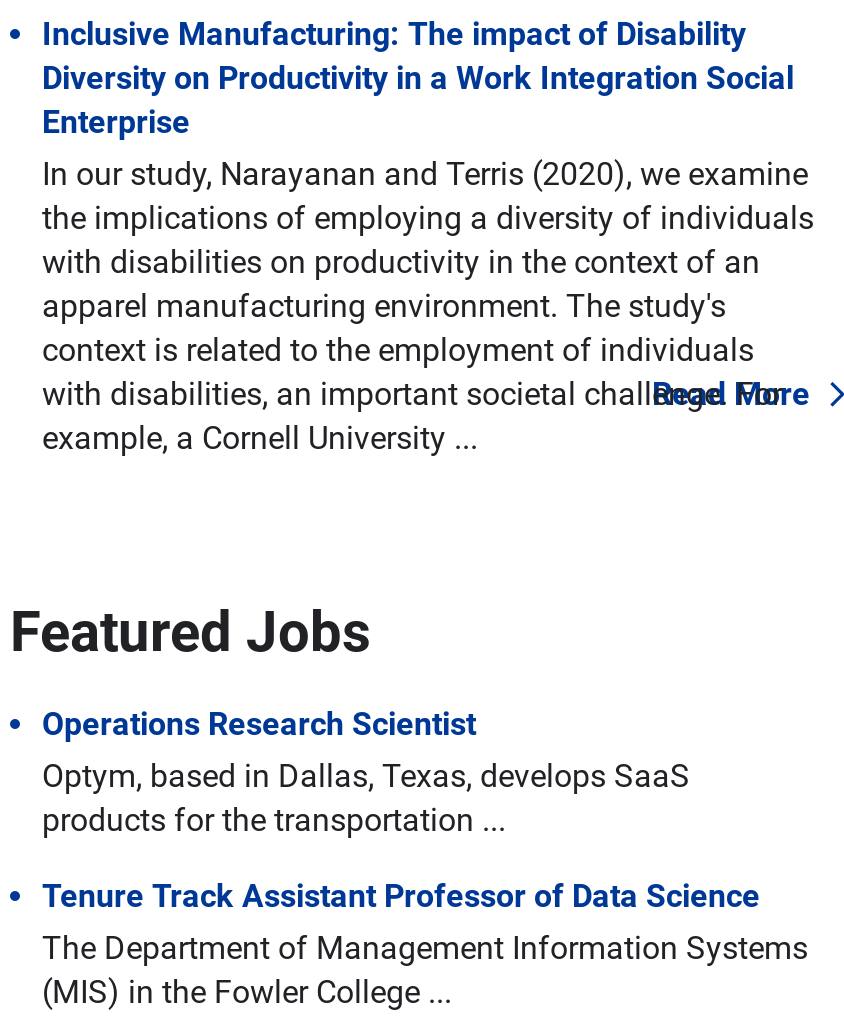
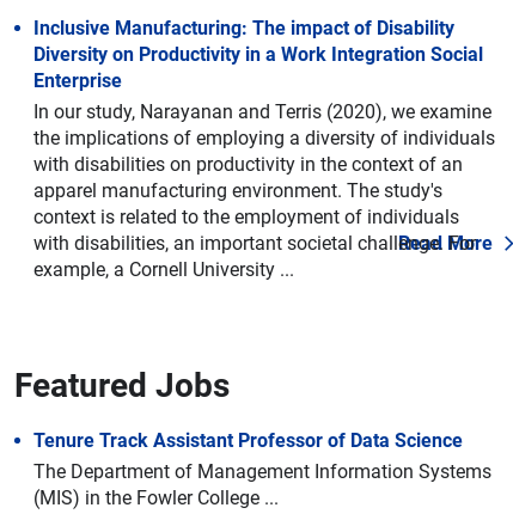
[42,705,690,839] Operations Research Scientist | Optym, based in Dallas, Texas, develops SaaS | products for the transportation ... -> none

